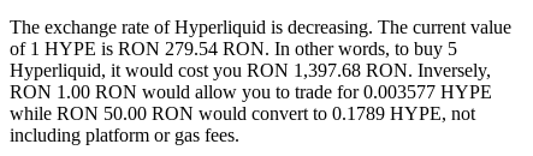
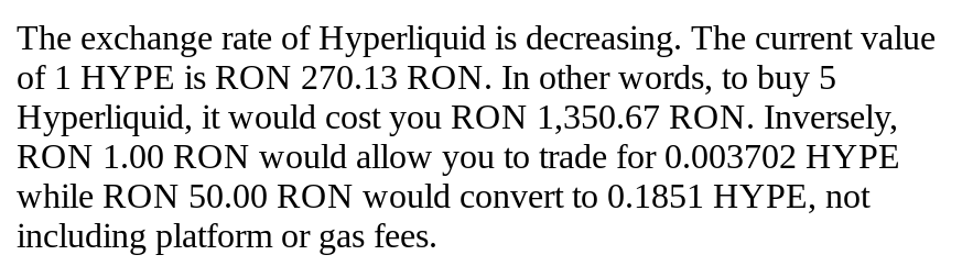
[10,38,457,58] of 1 HYPE is RON 279.54 RON. In other words, to buy 5 -> [17,57,836,95] of 1 HYPE is RON 270.13 RON. In other words, to buy 5
[10,59,491,80] Hyperliquid, it would cost you RON 1,397.68 RON. Inversely, -> [17,97,898,134] Hyperliquid, it would cost you RON 1,350.67 RON. Inversely,
[10,81,492,101] RON 1.00 RON would allow you to trade for 0.003577 HYPE -> [17,136,900,174] RON 1.00 RON would allow you to trade for 0.003702 HYPE
[10,103,475,123] while RON 50.00 RON would convert to 0.1789 HYPE, not -> [17,176,869,213] while RON 50.00 RON would convert to 0.1851 HYPE, not

